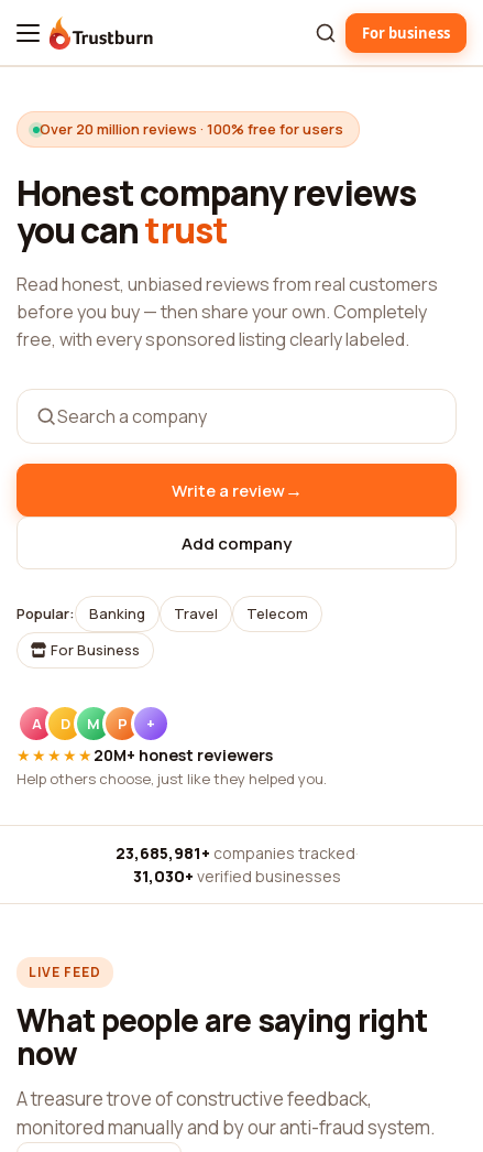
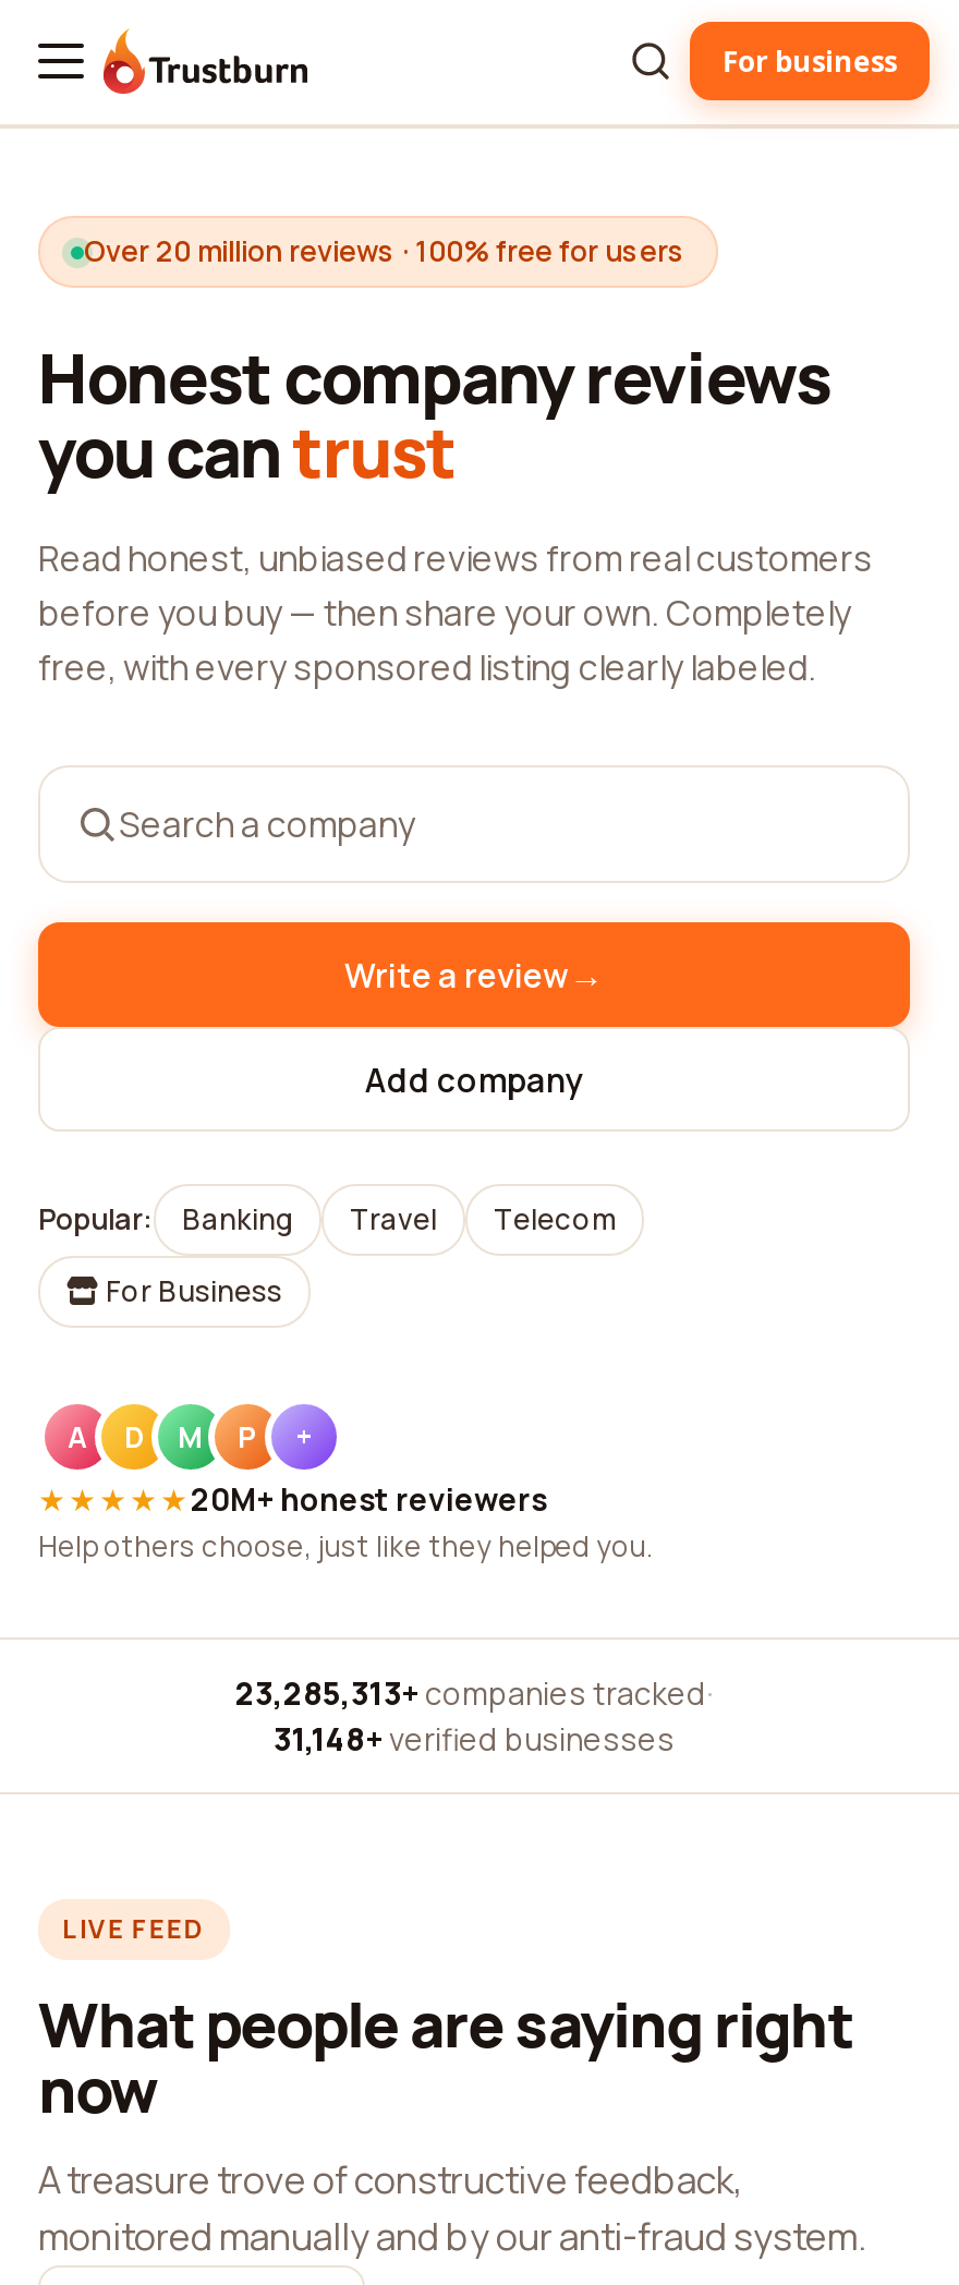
[115,843,358,863] 23,685,981+ companies tracked · -> [235,1672,713,1714] 23,285,313+ companies tracked ·
[133,866,341,887] 31,030+ verified businesses -> [274,1718,675,1760] 31,148+ verified businesses

